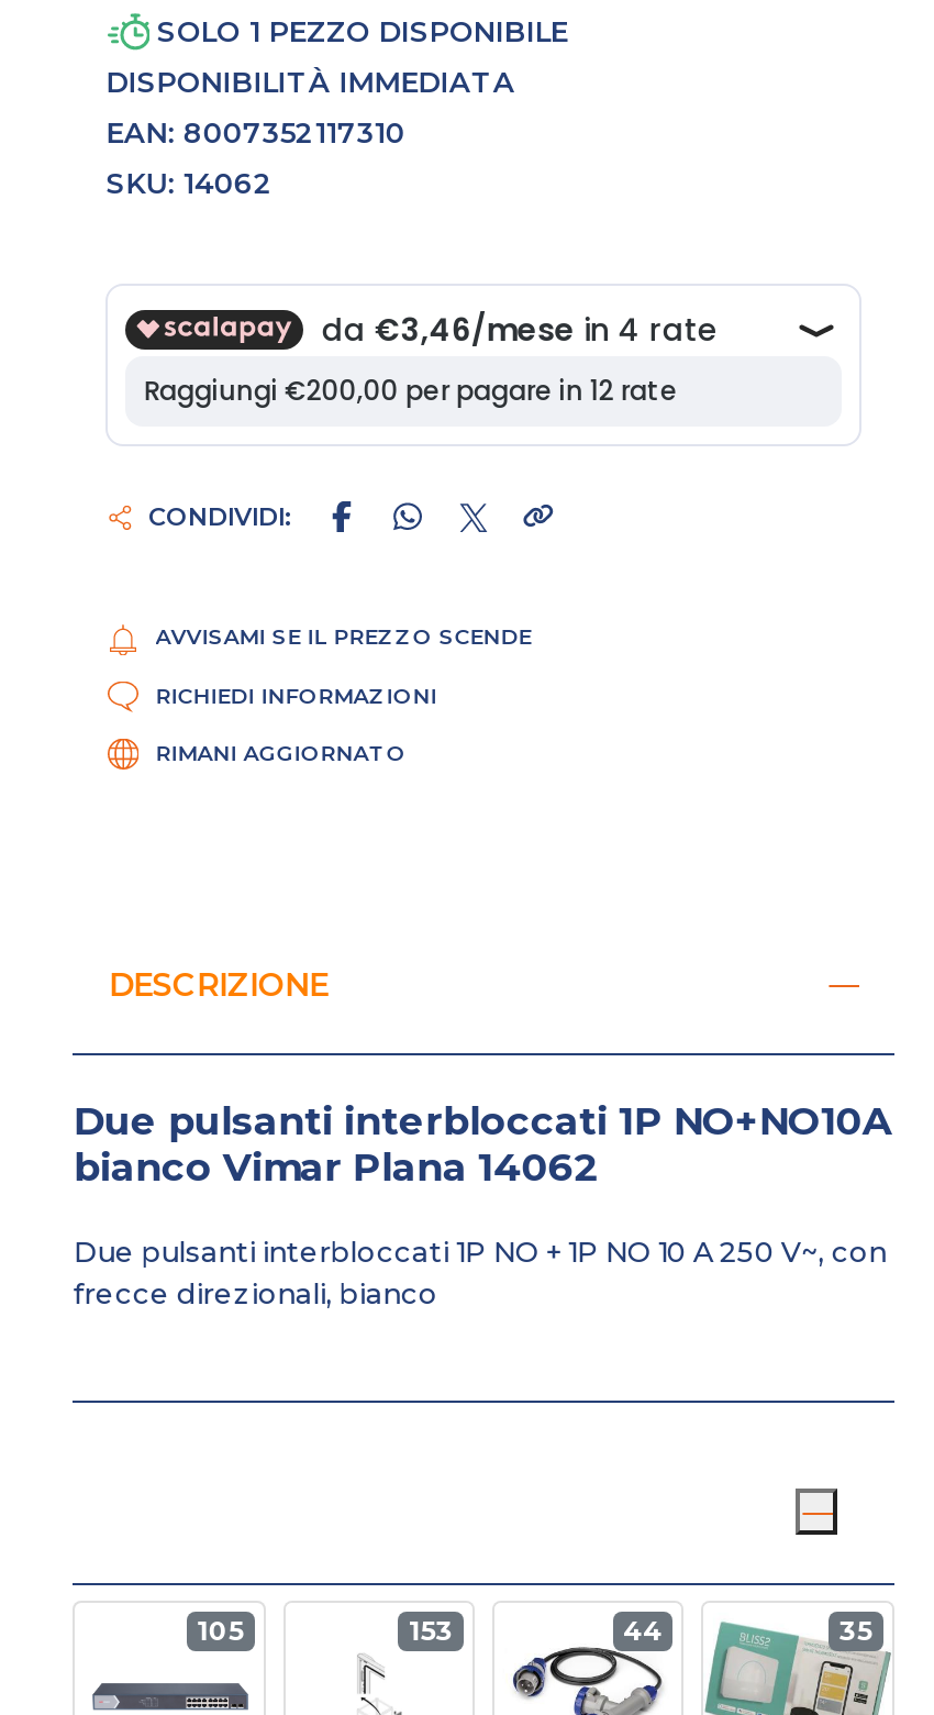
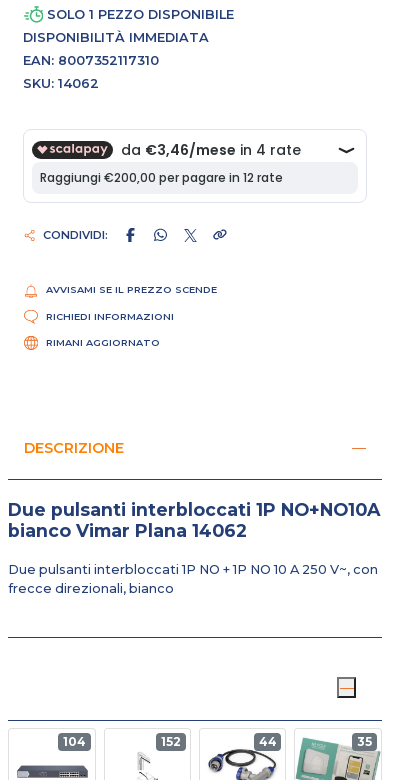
[198,1615,244,1647] 105 -> [63,734,86,749] 104
[409,1615,453,1647] 153 -> [161,734,181,749] 152

